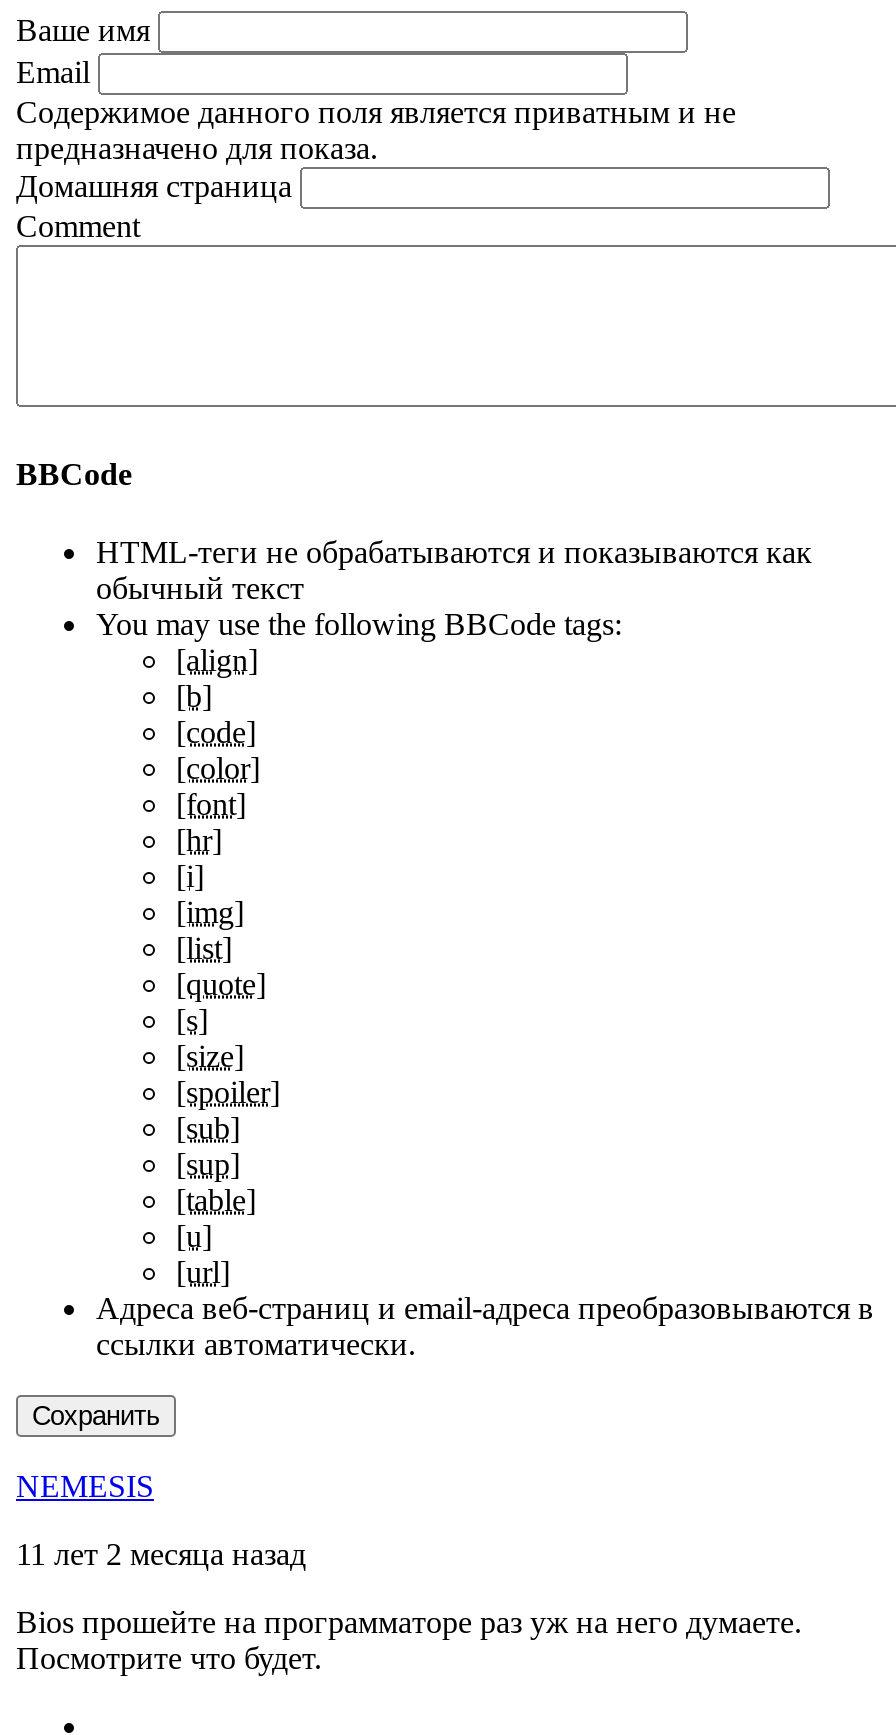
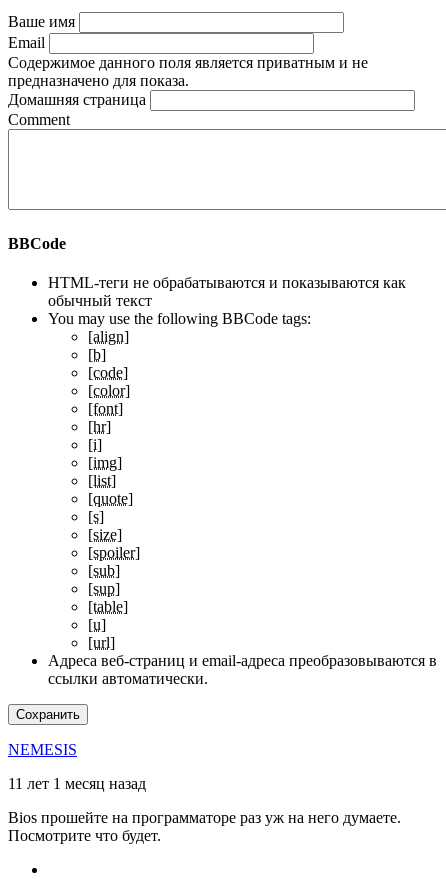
[16,1537,306,1571] 11 лет 2 месяца назад -> [8,775,146,792] 11 лет 1 месяц назад

